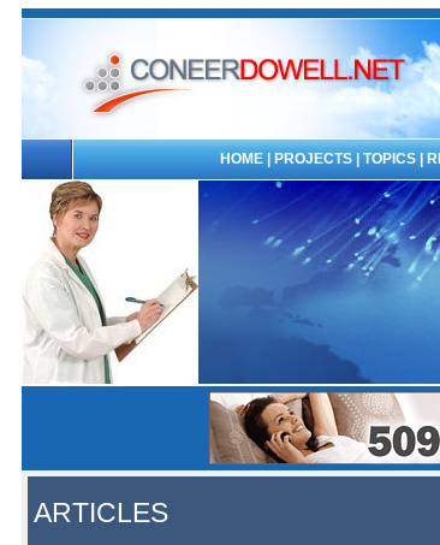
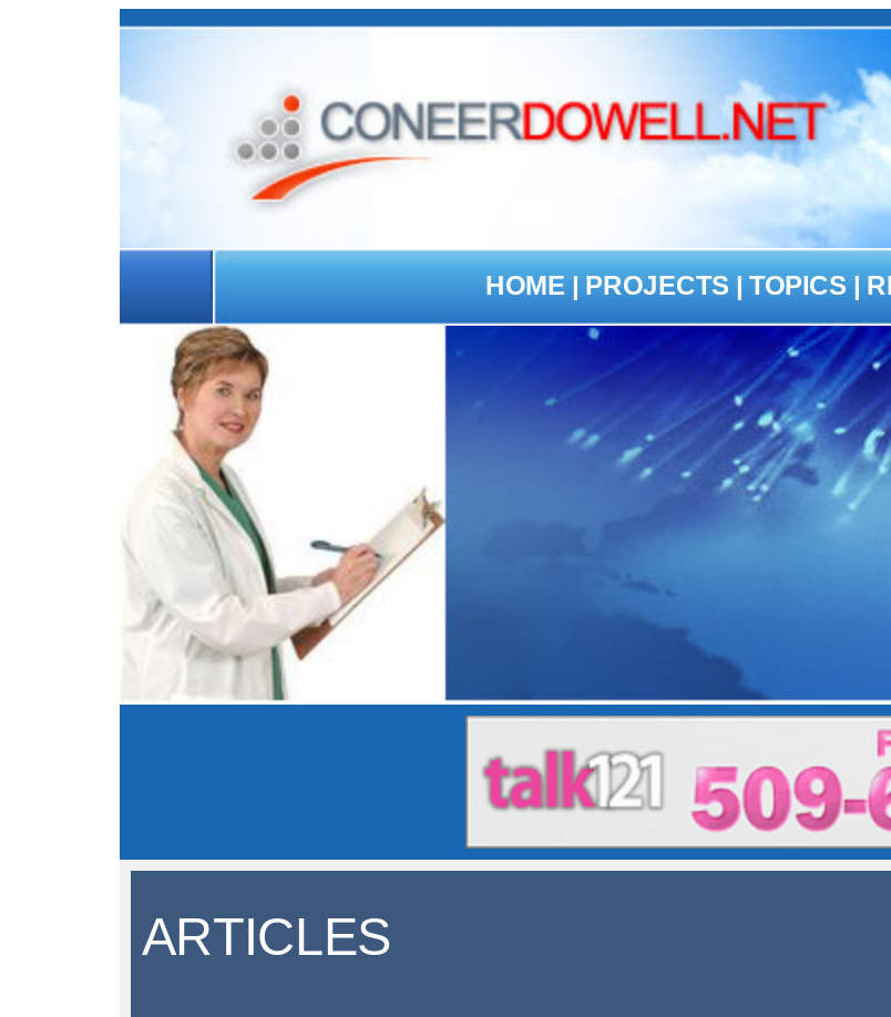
[209,391,436,464] [image] -> [465,713,884,849] [image]

